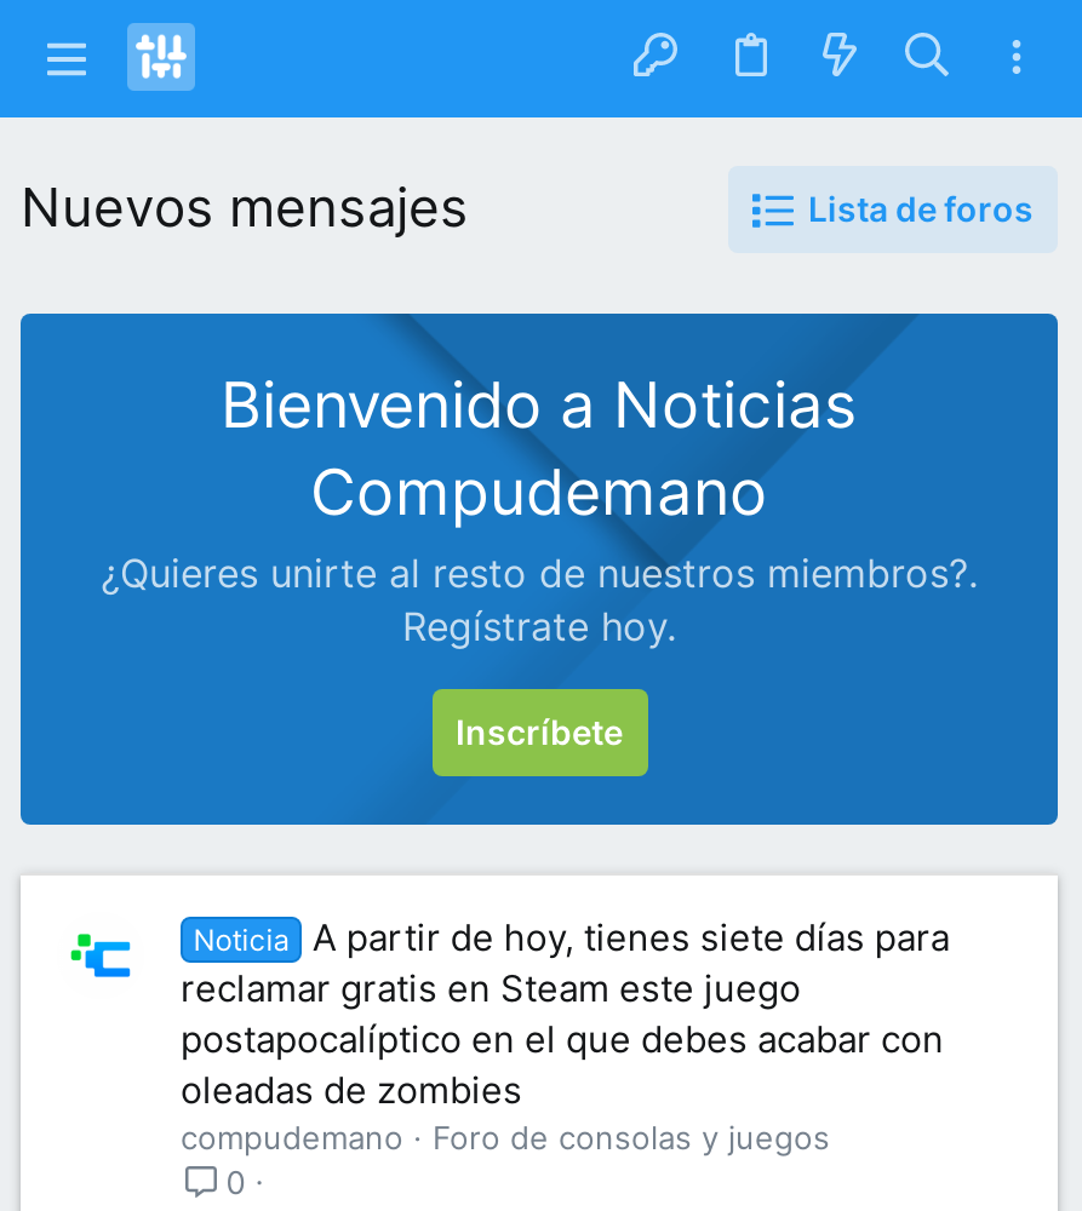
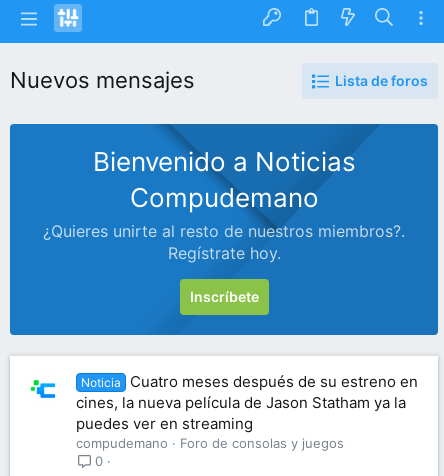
[181,914,950,1113] A partir de hoy, tienes siete días para | reclamar gratis en Steam este juego | postapocalíptico en el que debes acabar con | oleadas de zombies -> [76,372,418,433] Cuatro meses después de su estreno en | cines, la nueva película de Jason Statham ya la | puedes ver en streaming

